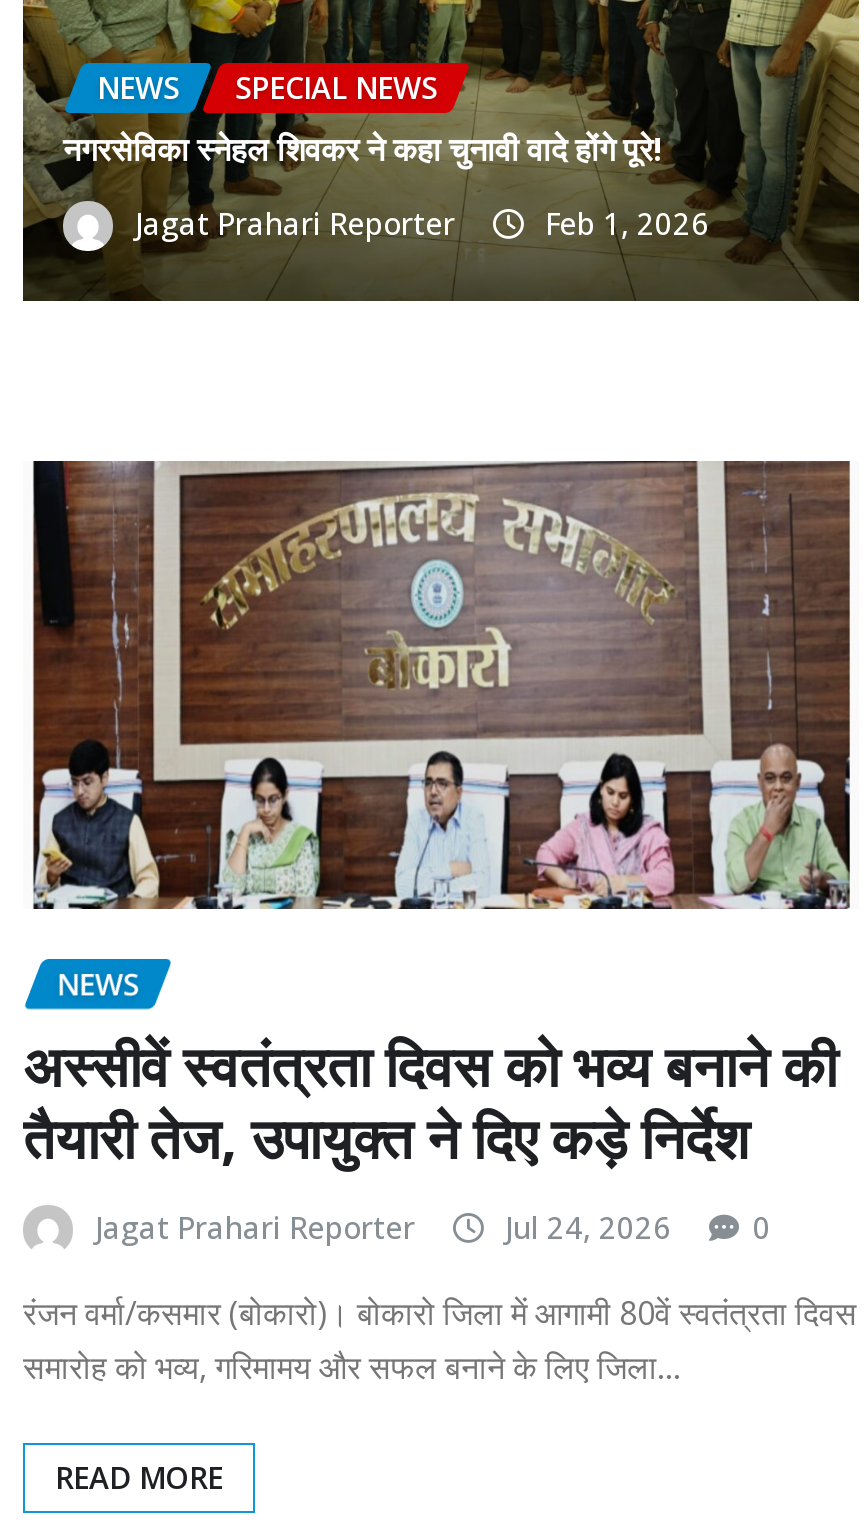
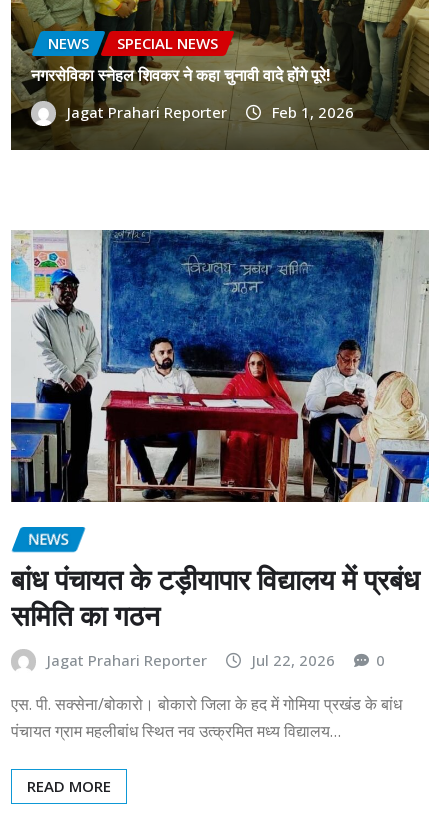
[23,460,857,910] [image] -> [10,229,430,503] [image]
[23,1026,837,1174] अस्सीवें स्वतंत्रता दिवस को भव्य बनाने की | तैयारी तेज, उपायुक्त ने दिए कड़े निर्देश -> [11,560,420,634] बांध पंचायत के टड़ीयापार विद्यालय में प्रबंध | समिति का गठन
[505,1206,671,1246] Jul 24, 2026 -> [252,650,335,670] Jul 22, 2026
[23,1291,857,1389] रंजन वर्मा/कसमार (बोकारो)। बोकारो जिला में आगामी 80वें स्वतंत्रता दिवस | समारोह को भव्य, गरिमामय और सफल बनाने के लिए जिला… -> [11,693,402,742] एस. पी. सक्सेना/बोकारो। बोकारो जिला के हद में गोमिया प्रखंड के बांध | पंचायत ग्राम महलीबांध स्थित नव उत्क्रमित मध्य विद्यालय…

